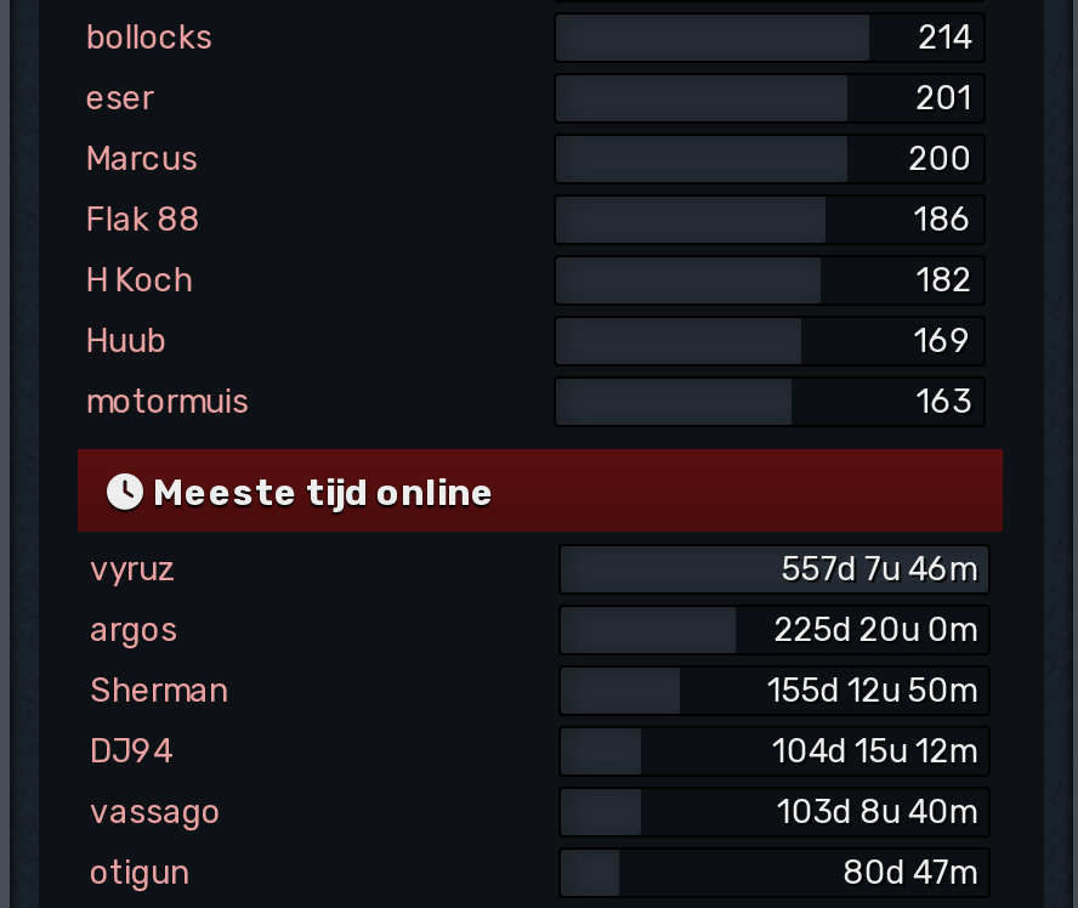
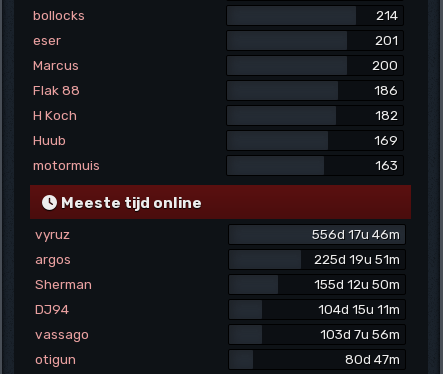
[781,549,976,588] 557d 7u 46m -> [312,226,400,242] 556d 17u 46m
[774,610,976,649] 225d 20u 0m -> [314,251,400,267] 225d 19u 51m
[772,731,976,770] 104d 15u 12m -> [318,301,400,317] 104d 15u 11m
[776,792,976,831] 103d 8u 40m -> [320,326,400,342] 103d 7u 56m

